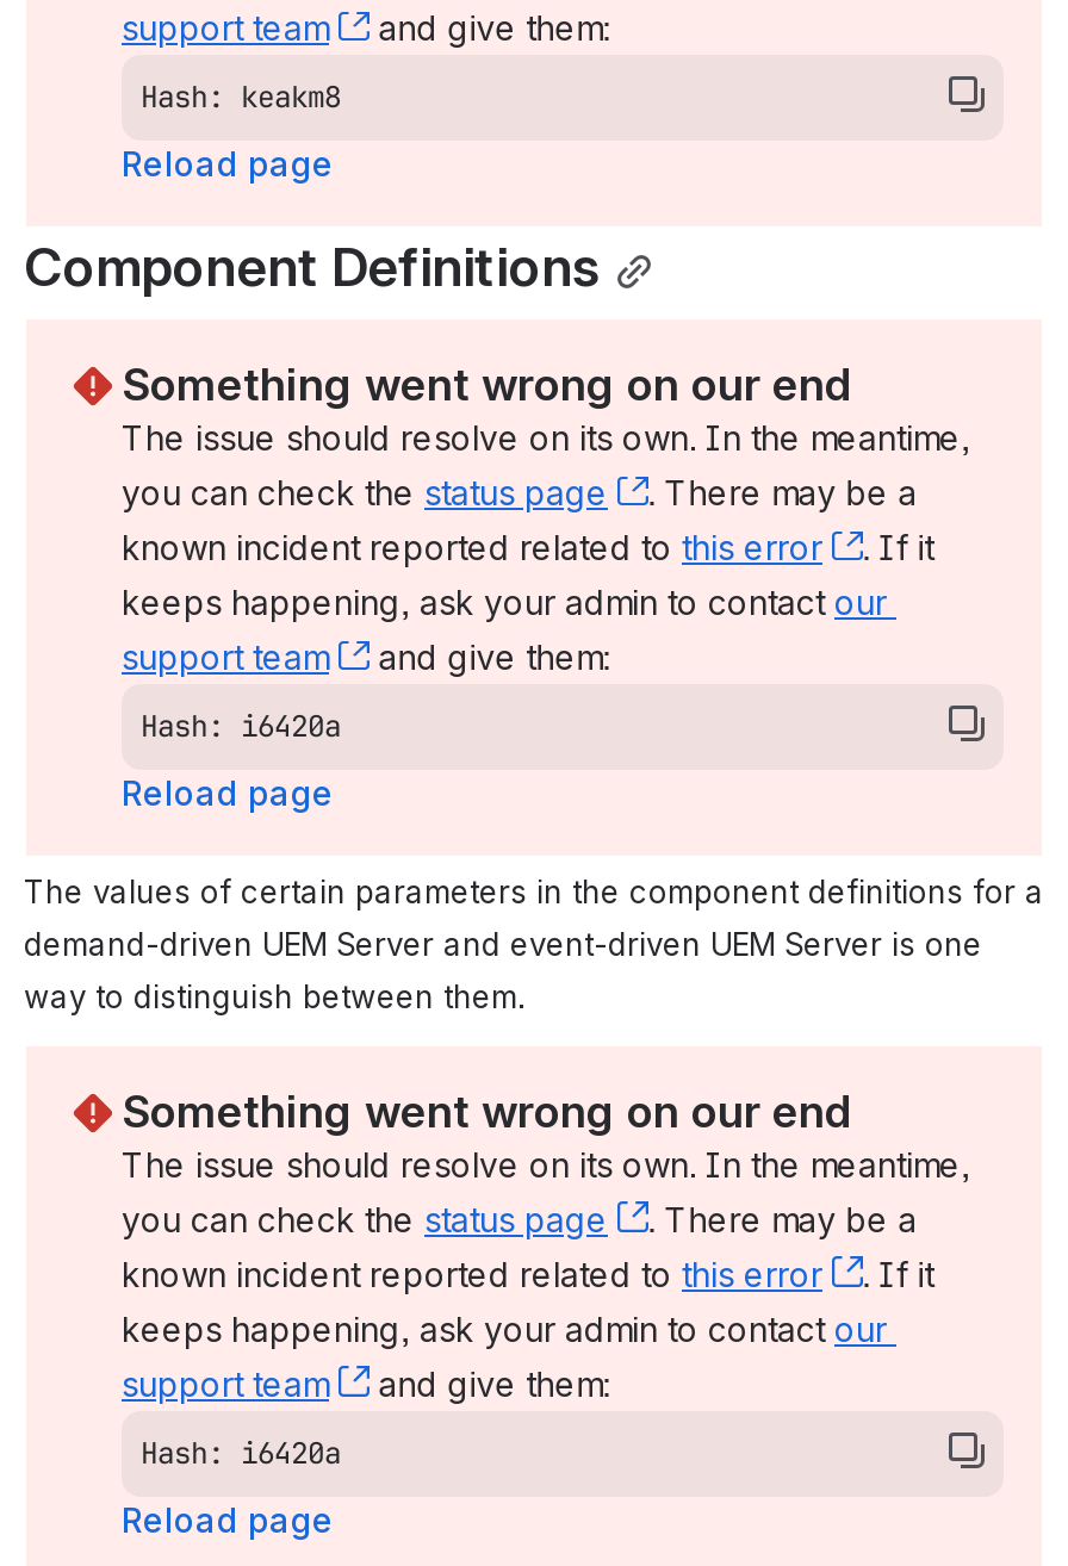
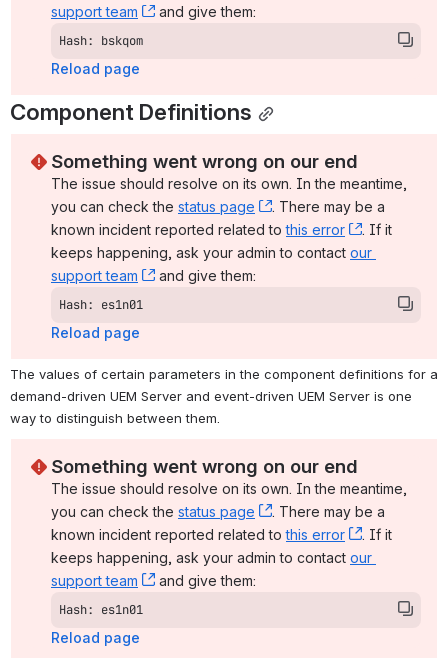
[141,80,341,118] Hash: keakm8 -> [59,33,143,49] Hash: bskqom
[141,708,341,747] Hash: i6420a -> [59,297,143,313] Hash: es1n01
[141,1435,341,1473] Hash: i6420a -> [59,602,143,618] Hash: es1n01

